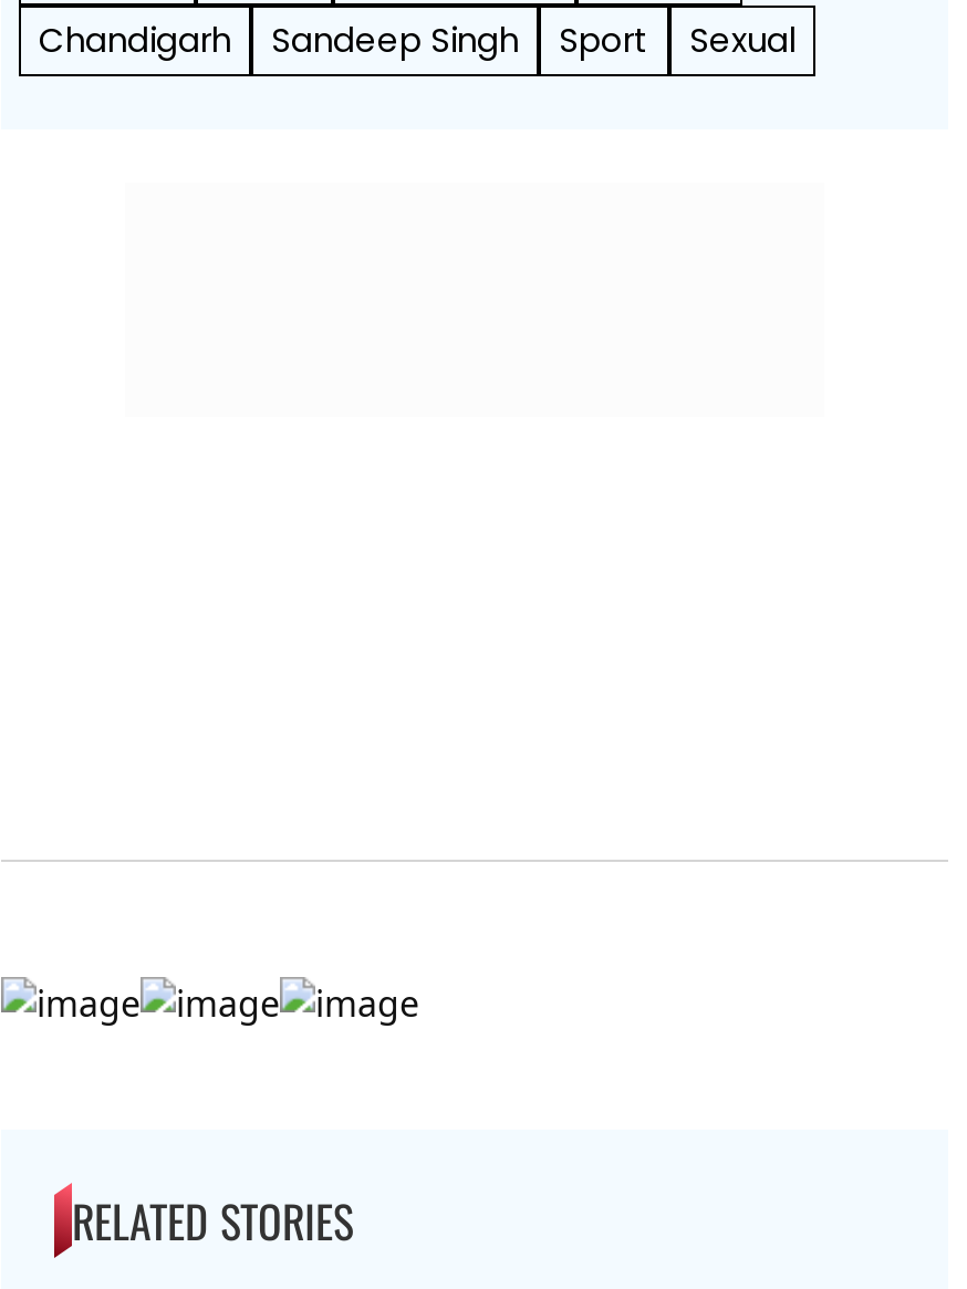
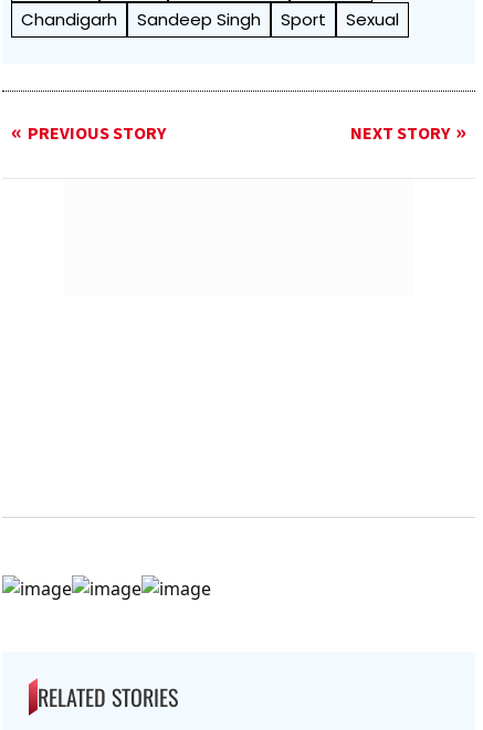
none -> [28,121,450,146] PREVIOUS STORY | NEXT STORY

